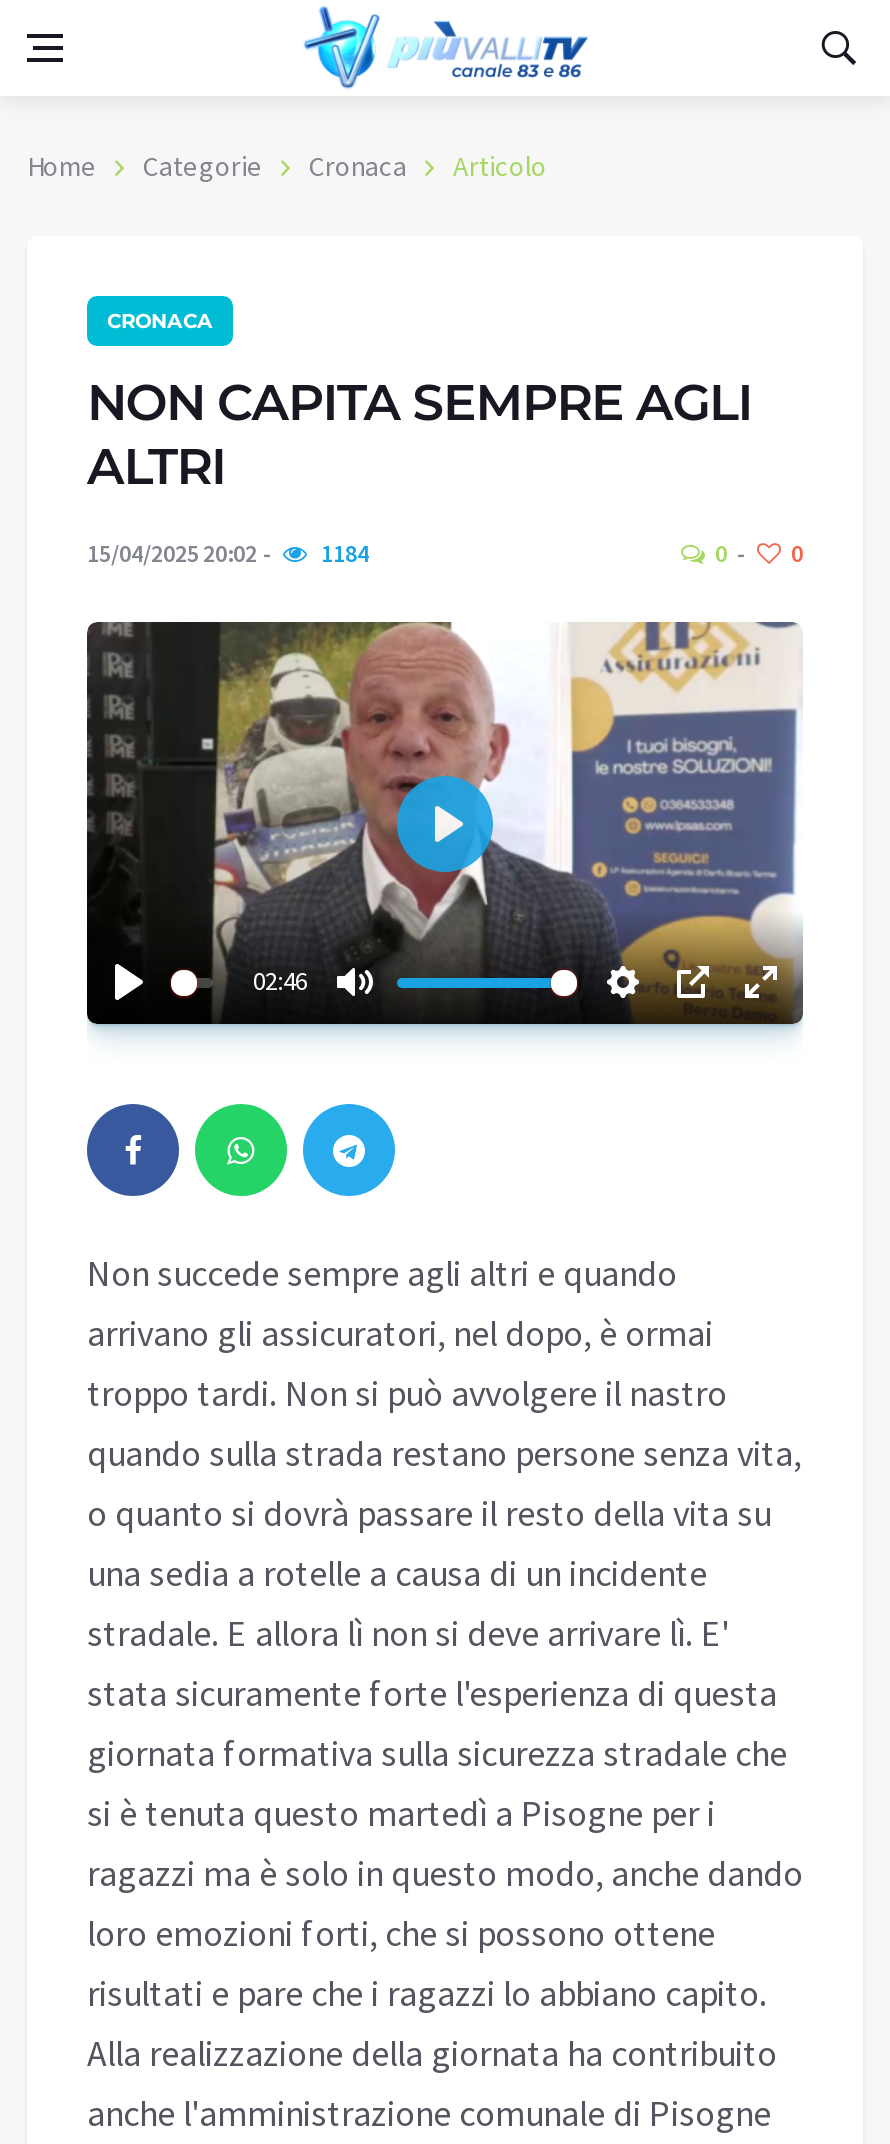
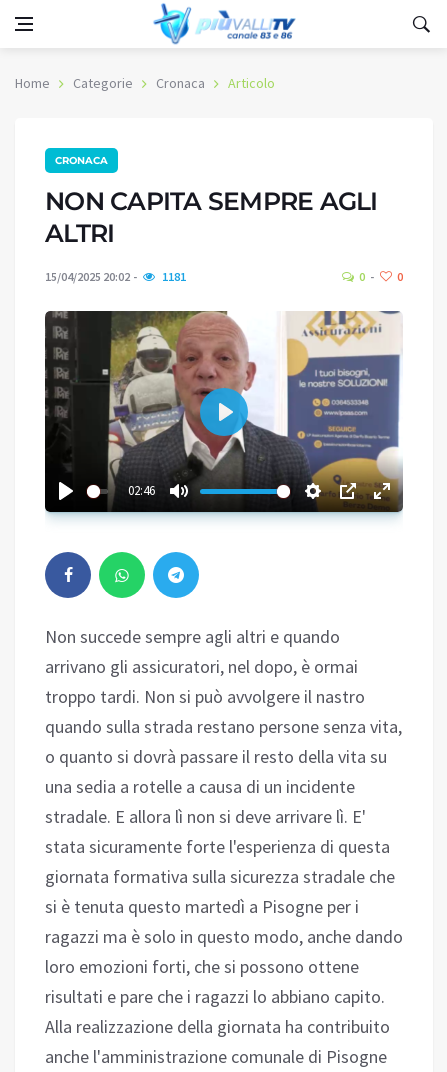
[321,538,369,568] 1184 -> [162,269,186,284] 1181

